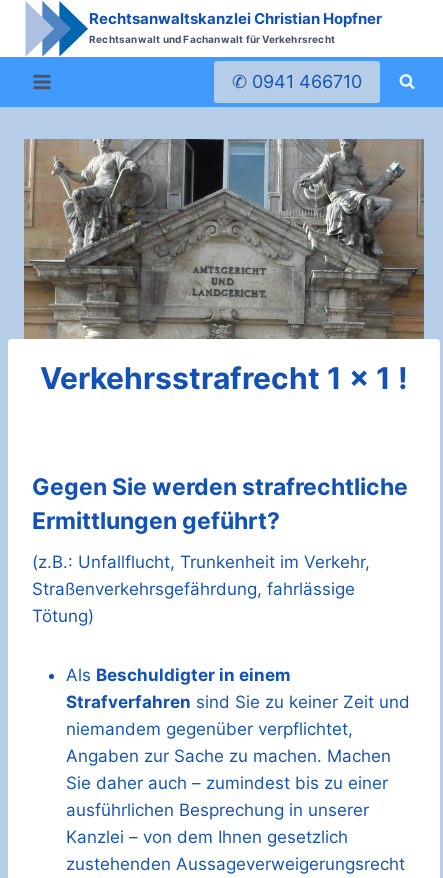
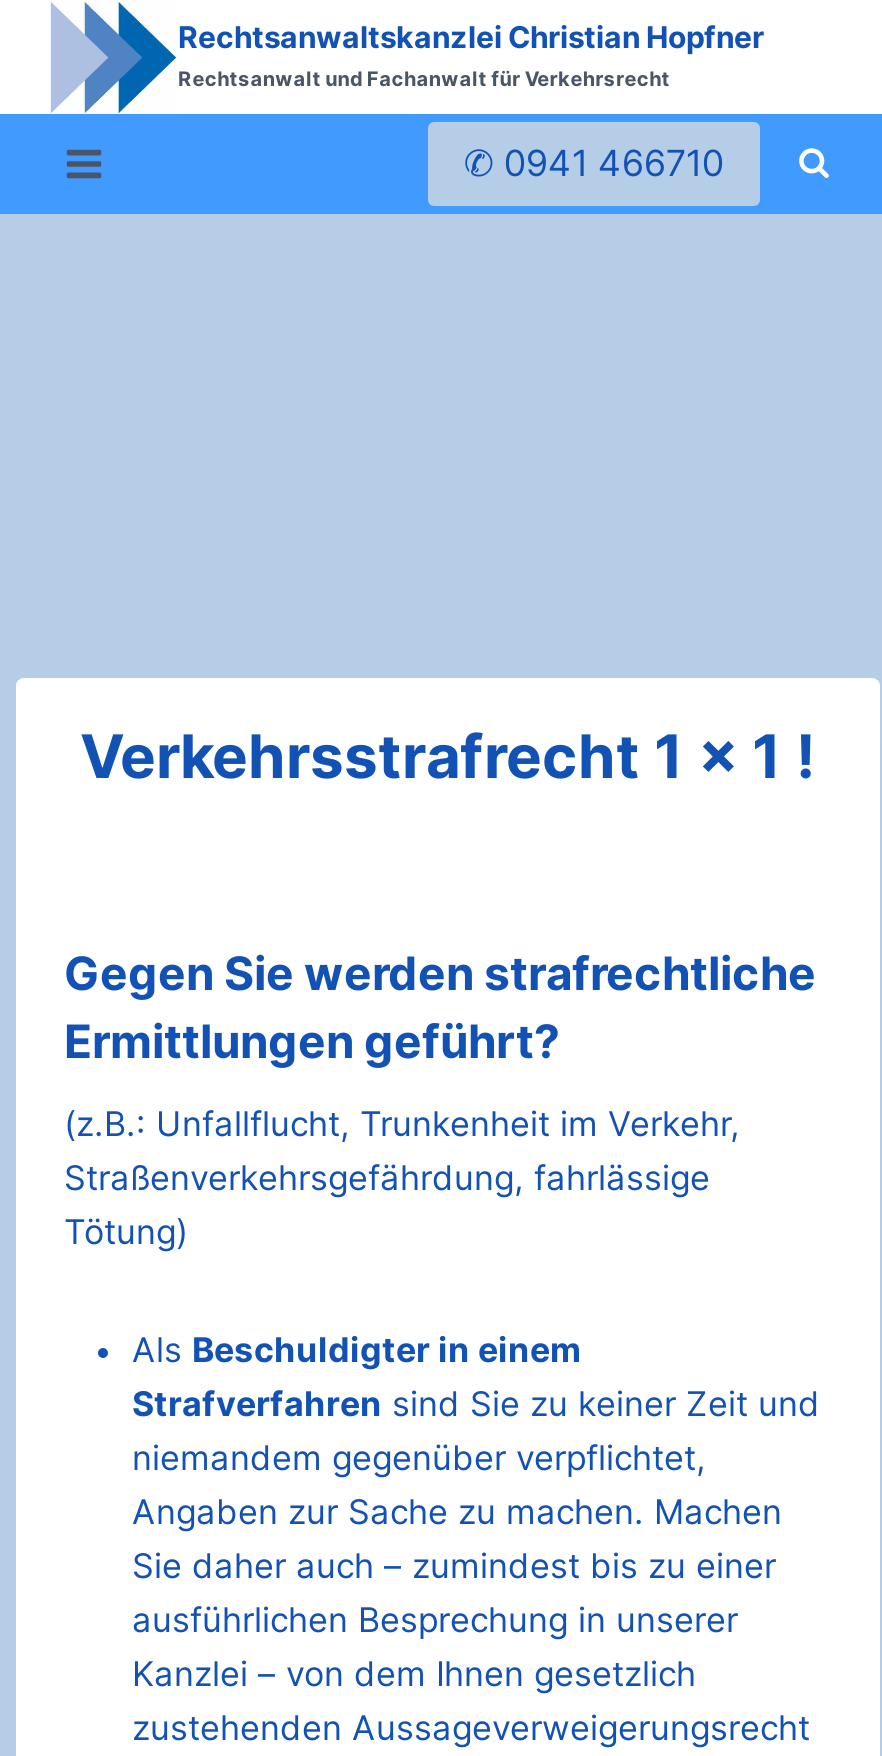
[23,138,425,340] [image] -> none

